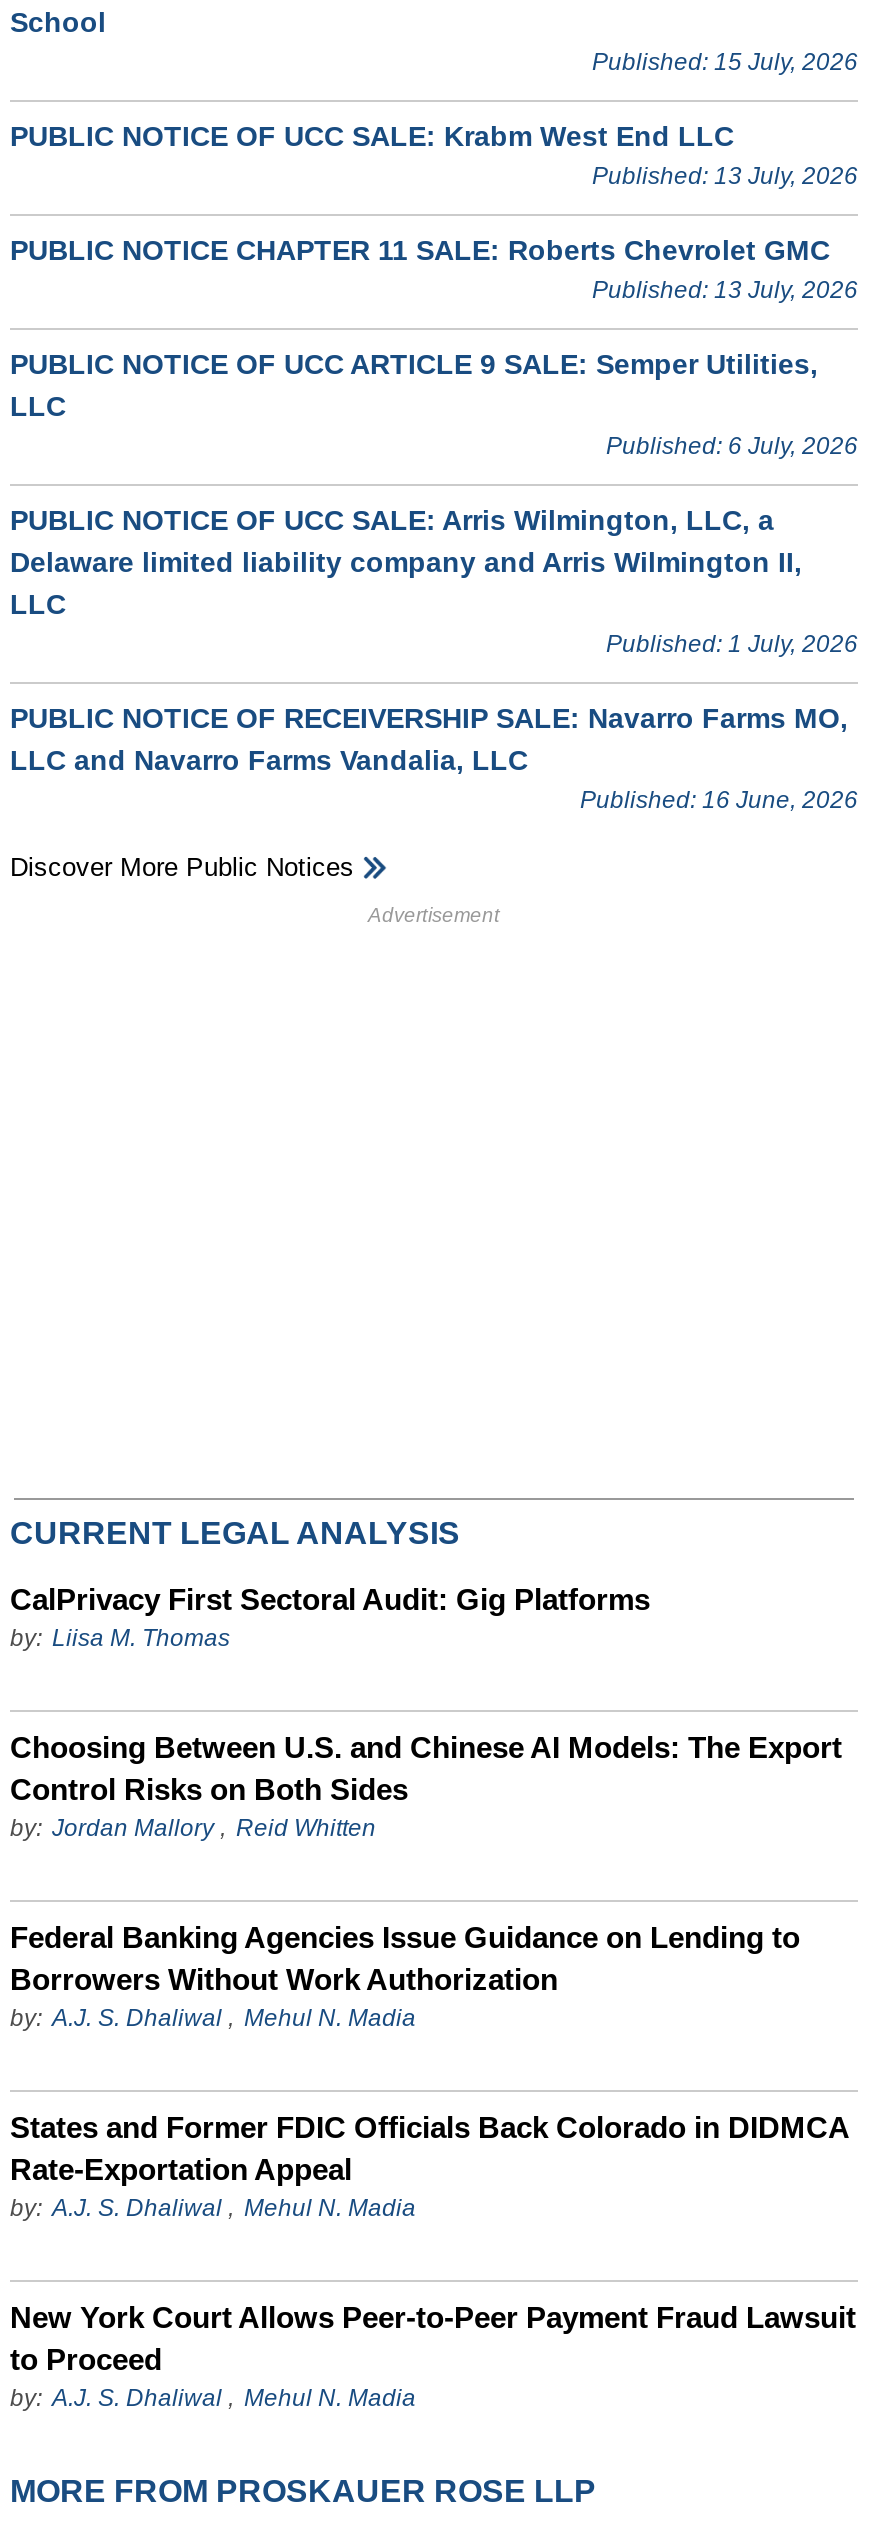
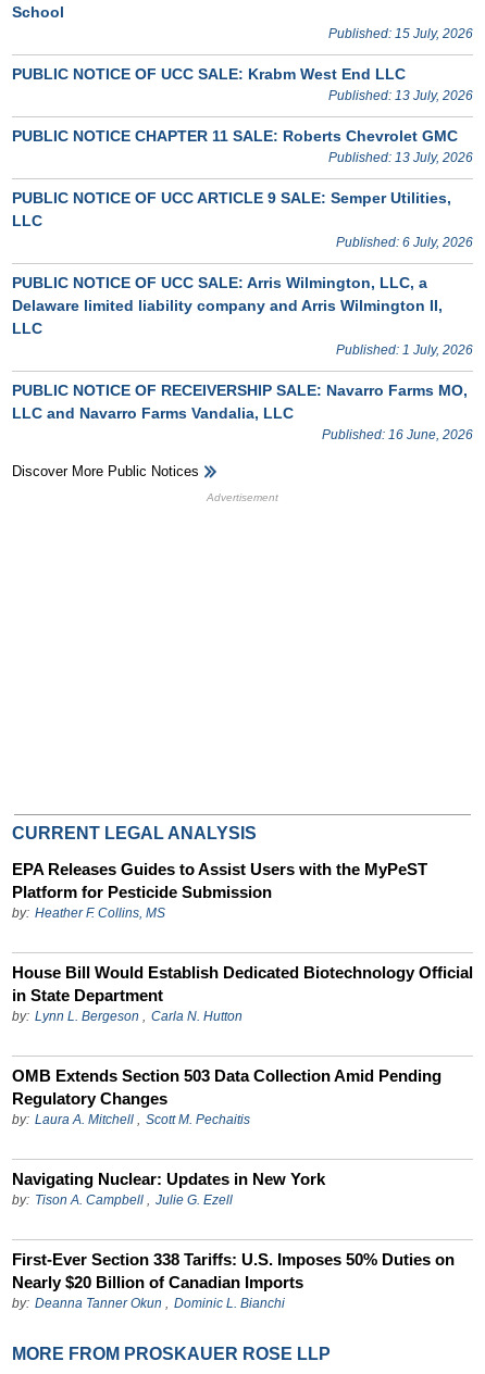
[10,1581,650,1651] CalPrivacy First Sectoral Audit: Gig Platforms | by: Liisa M. Thomas -> [12,860,427,920] EPA Releases Guides to Assist Users with the MyPeST | Platform for Pesticide Submission | by: Heather F. Collins, MS
[10,1729,842,1841] Choosing Between U.S. and Chinese AI Models: The Export | Control Risks on Both Sides | by: Jordan Mallory, Reid Whitten -> [12,963,473,1024] House Bill Would Establish Dedicated Biotechnology Official | in State Department | by: Lynn L. Bergeson, Carla N. Hutton
[10,1919,800,2031] Federal Banking Agencies Issue Guidance on Lending to | Borrowers Without Work Authorization | by: A.J. S. Dhaliwal, Mehul N. Madia -> [12,1066,442,1127] OMB Extends Section 503 Data Collection Amid Pending | Regulatory Changes | by: Laura A. Mitchell, Scott M. Pechaitis
[10,2109,848,2221] States and Former FDIC Officials Back Colorado in DIDMCA | Rate-Exportation Appeal | by: A.J. S. Dhaliwal, Mehul N. Madia -> [12,1169,325,1207] Navigating Nuclear: Updates in New York | by: Tison A. Campbell, Julie G. Ezell
[10,2299,856,2411] New York Court Allows Peer-to-Peer Payment Fraud Lawsuit | to Proceed | by: A.J. S. Dhaliwal, Mehul N. Madia -> [12,1250,455,1311] First-Ever Section 338 Tariffs: U.S. Imposes 50% Duties on | Nearly $20 Billion of Canadian Imports | by: Deanna Tanner Okun, Dominic L. Bianchi

